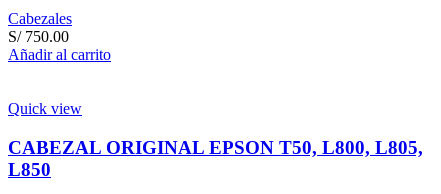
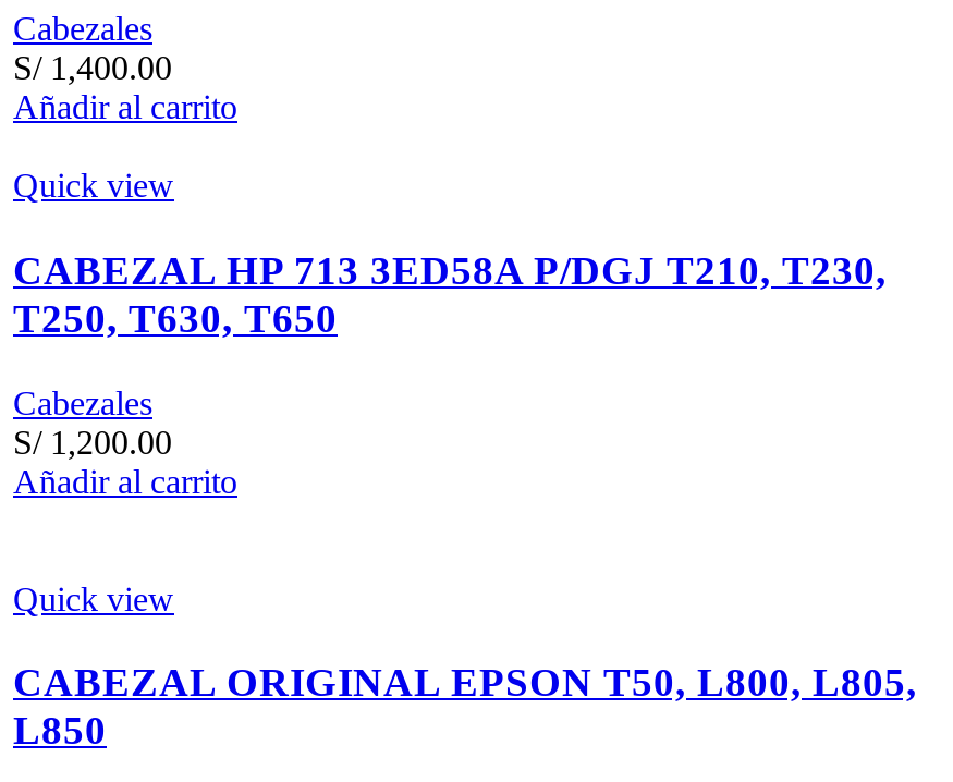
[8,28,69,45] S/ 750.00 -> [13,49,887,460] S/ 1,400.00 | Añadir al carrito | Quick view | CABEZAL HP 713 3ED58A P/DGJ T210, T230, | T250, T630, T650 | Cabezales | S/ 1,200.00

